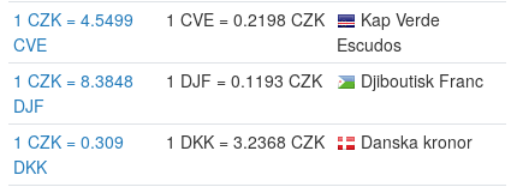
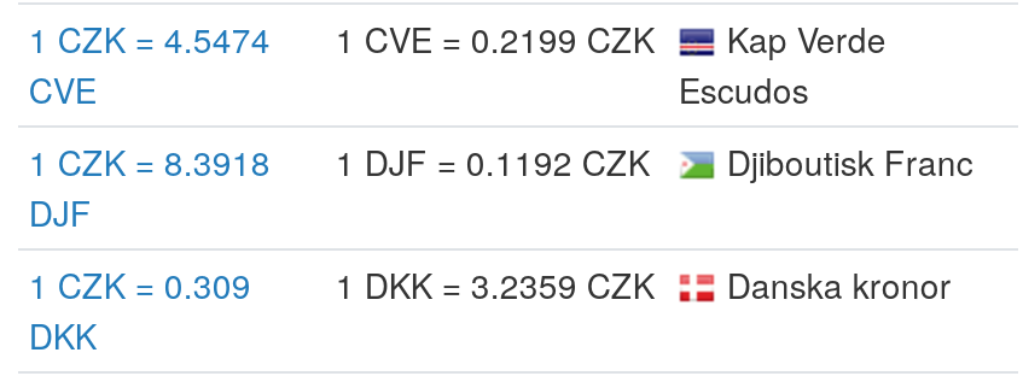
[14,7,134,31] 1 CZK = 4.5499 -> [29,13,270,61] 1 CZK = 4.5474
[166,7,325,31] 1 CVE = 0.2198 CZK -> [336,13,654,61] 1 CVE = 0.2199 CZK
[14,68,134,92] 1 CZK = 8.3848 -> [29,136,270,184] 1 CZK = 8.3918
[166,68,323,92] 1 DJF = 0.1193 CZK -> [336,136,650,184] 1 DJF = 0.1192 CZK
[14,129,473,153] 1 CZK = 0.309 1 DKK = 3.2368 CZK Danska kronor -> [29,259,951,307] 1 CZK = 0.309 1 DKK = 3.2359 CZK Danska kronor

